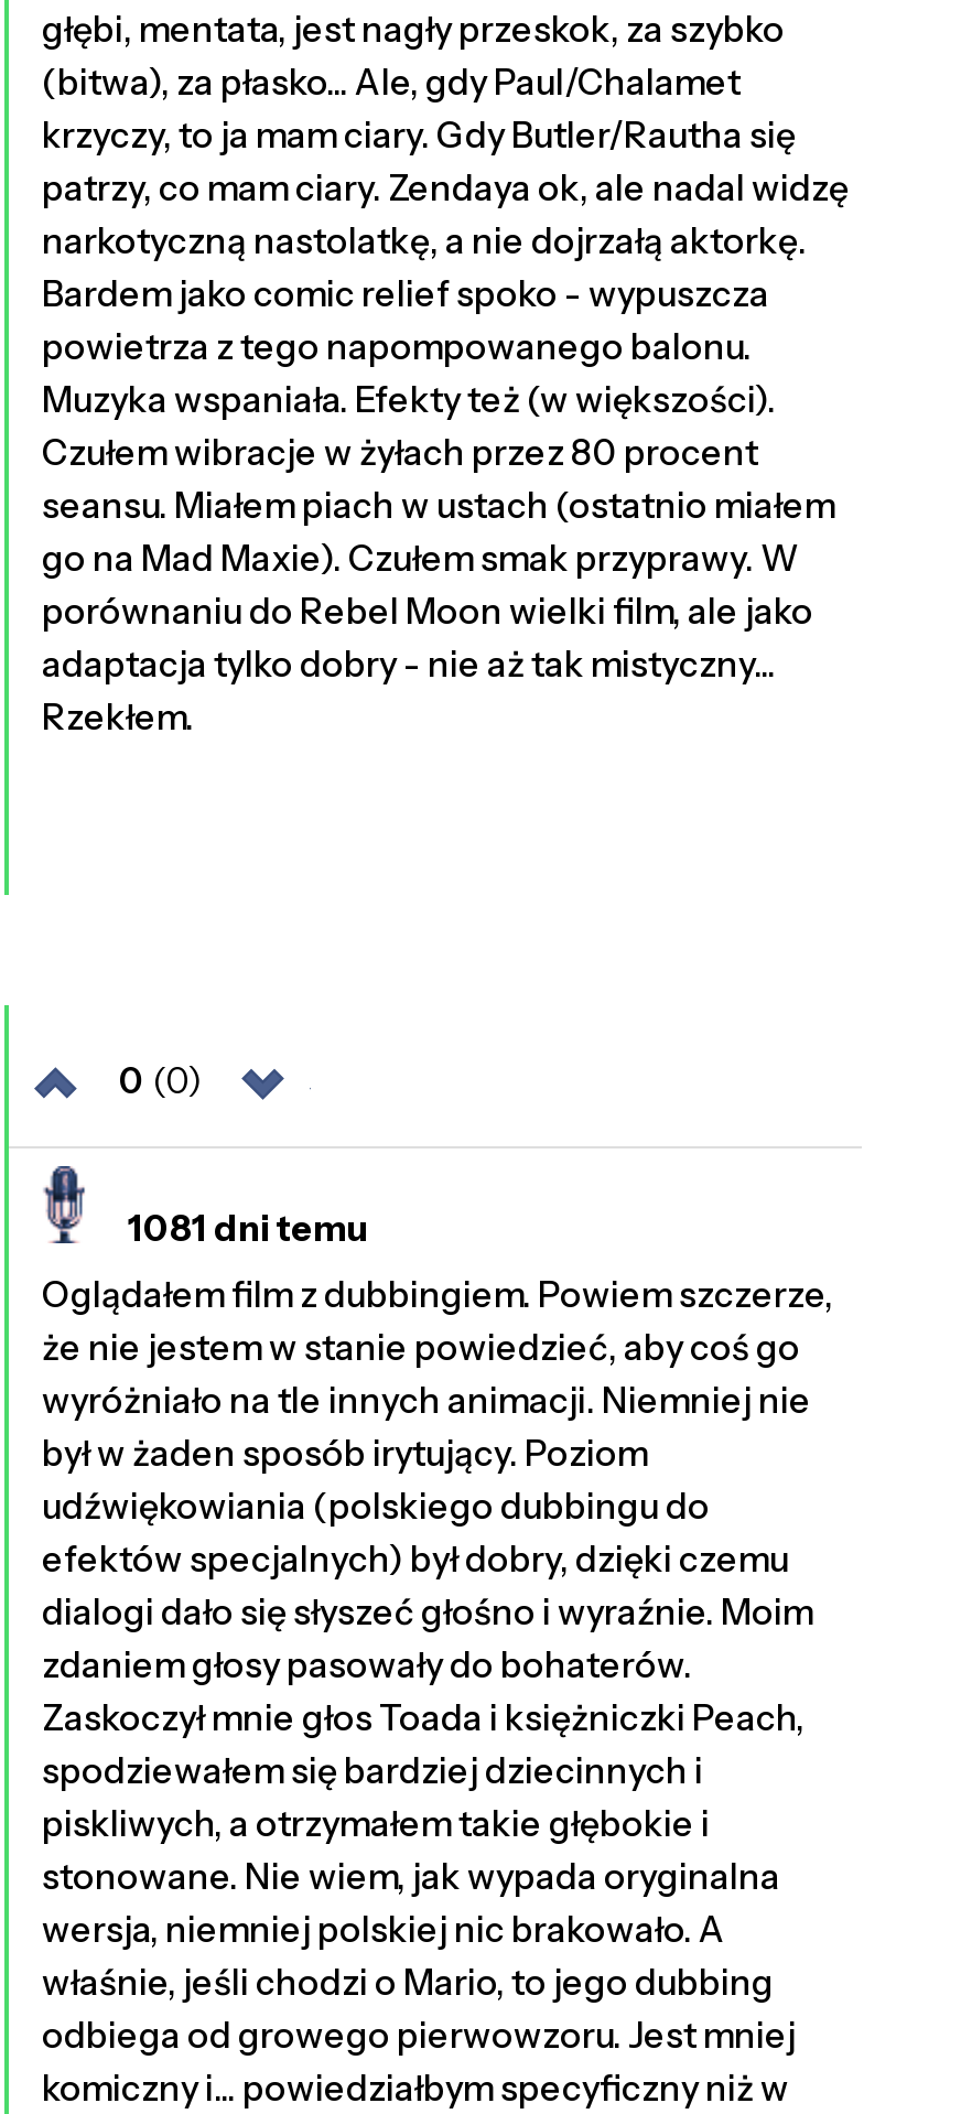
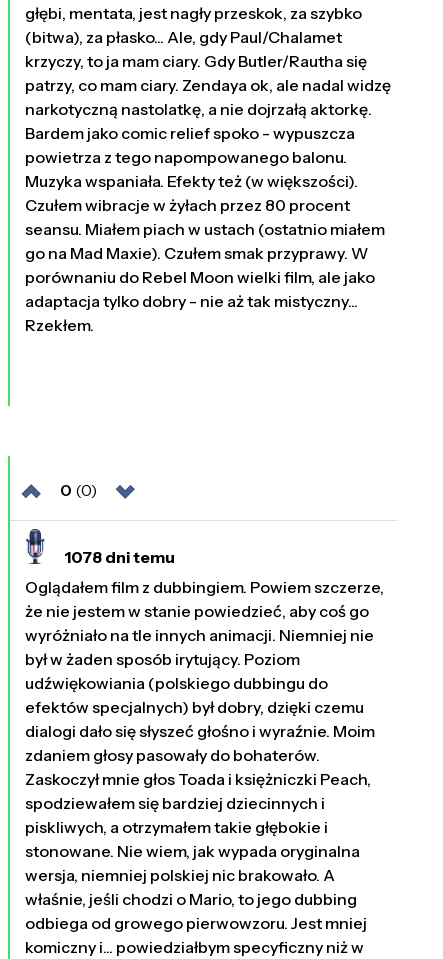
[128,1206,368,1250] 1081 dni temu -> [64,547,175,567] 1078 dni temu

